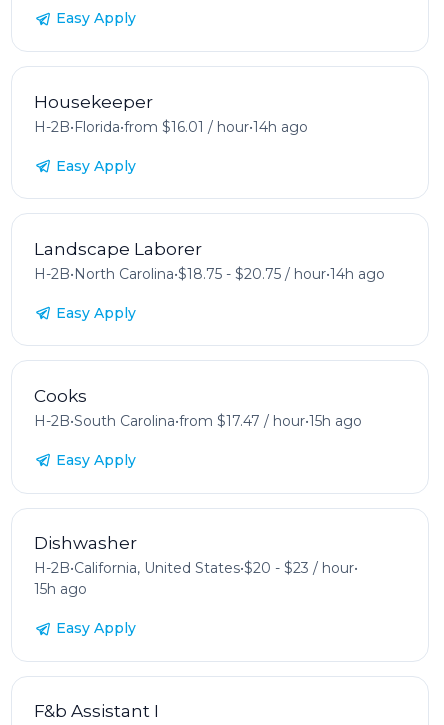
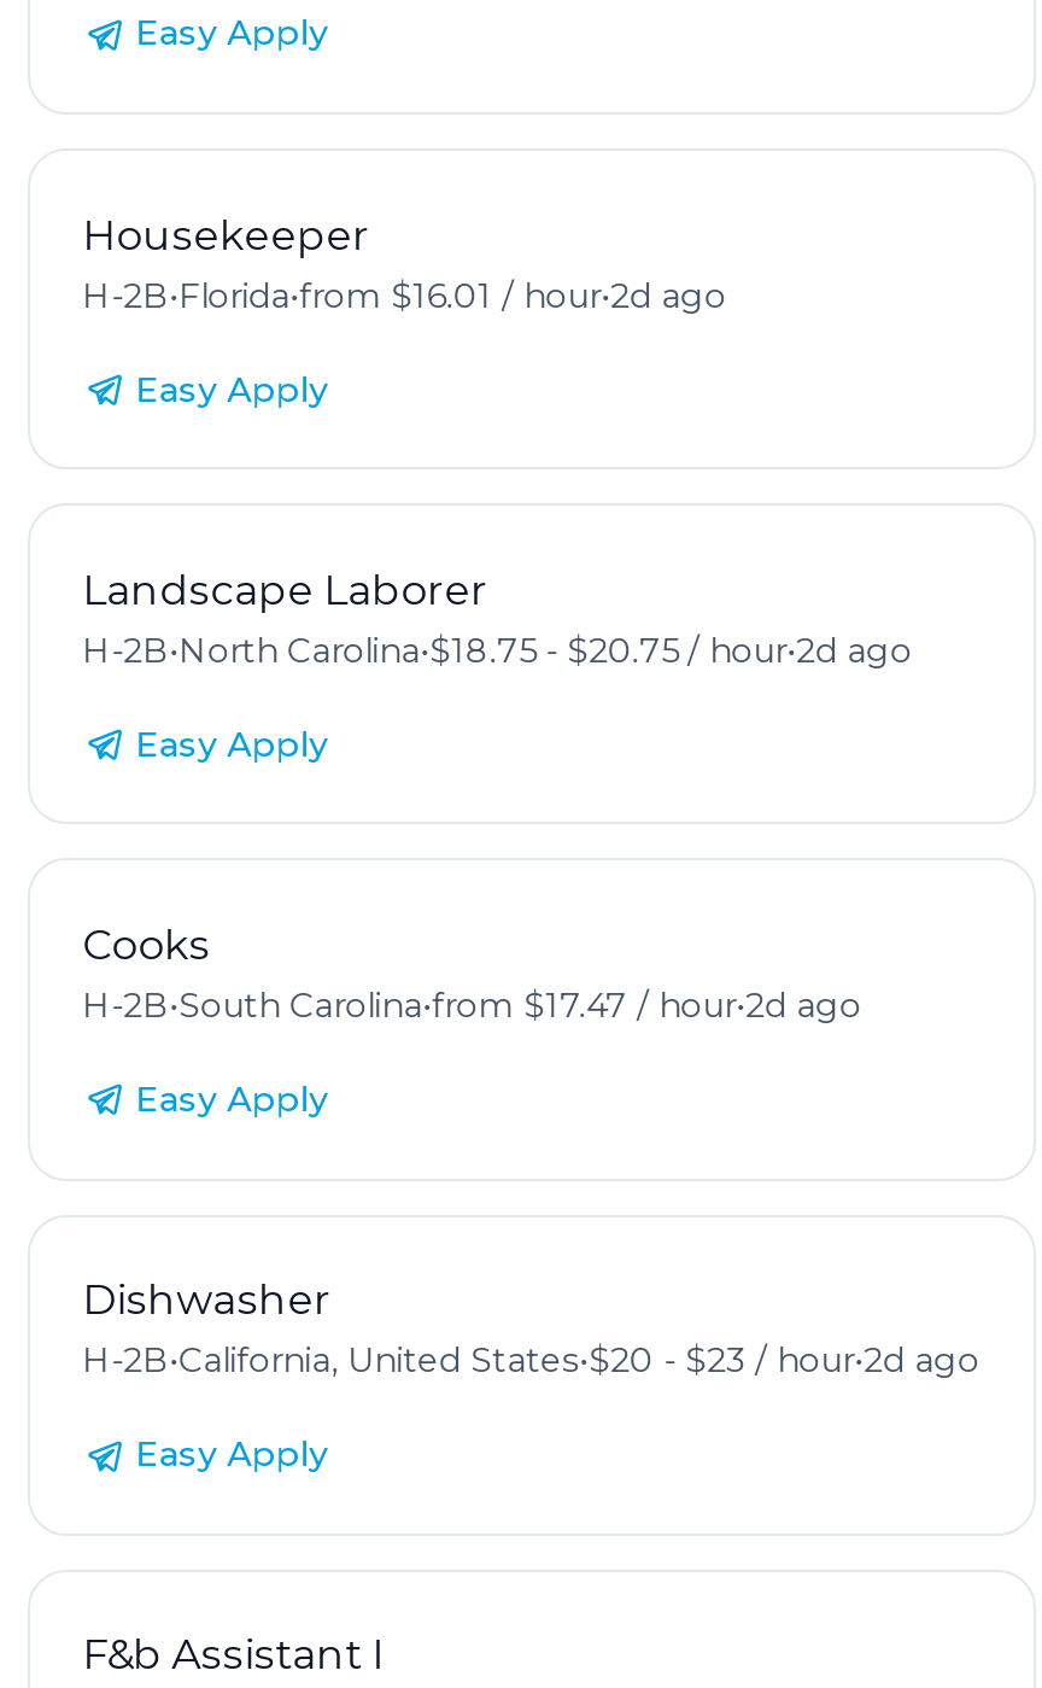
[34,118,308,136] H-2B•Florida•from $16.01 / hour•14h ago -> [82,273,726,316] H-2B•Florida•from $16.01 / hour•2d ago
[34,265,385,283] H-2B•North Carolina•$18.75 - $20.75 / hour•14h ago -> [82,628,912,672] H-2B•North Carolina•$18.75 - $20.75 / hour•2d ago
[34,412,362,430] H-2B•South Carolina•from $17.47 / hour•15h ago -> [82,983,861,1027] H-2B•South Carolina•from $17.47 / hour•2d ago
[34,559,358,598] H-2B•California, United States•$20 - $23 / hour• | 15h ago -> [82,1339,980,1382] H-2B•California, United States•$20 - $23 / hour•2d ago

